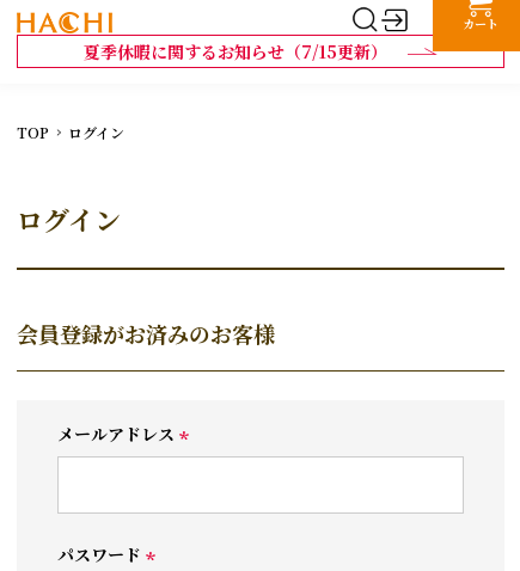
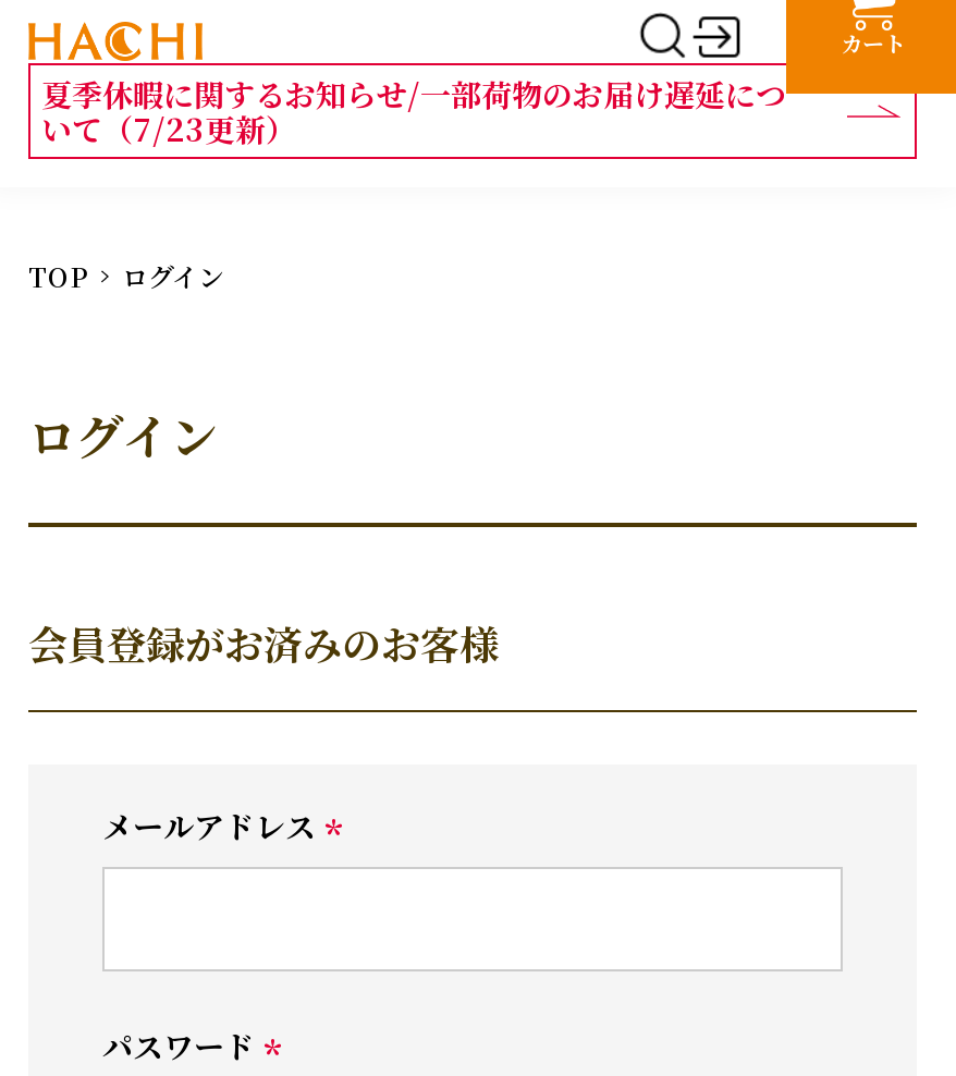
[83,40,387,64] 夏季休暇に関するお知らせ（7/15更新） -> [41,73,786,151] 夏季休暇に関するお知らせ/一部荷物のお届け遅延につ | いて（7/23更新）

